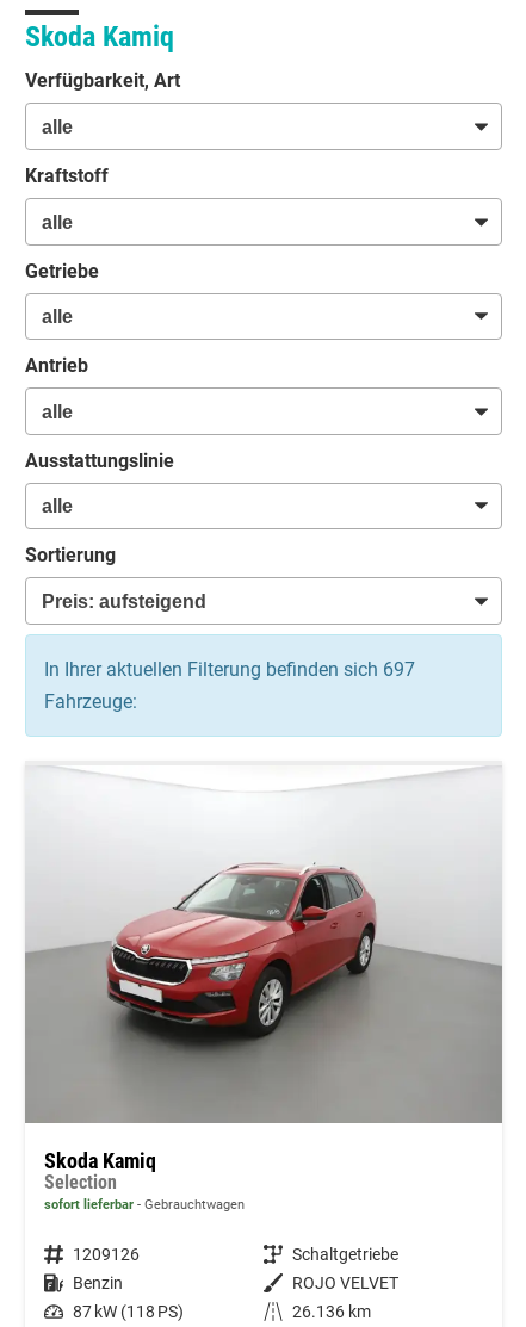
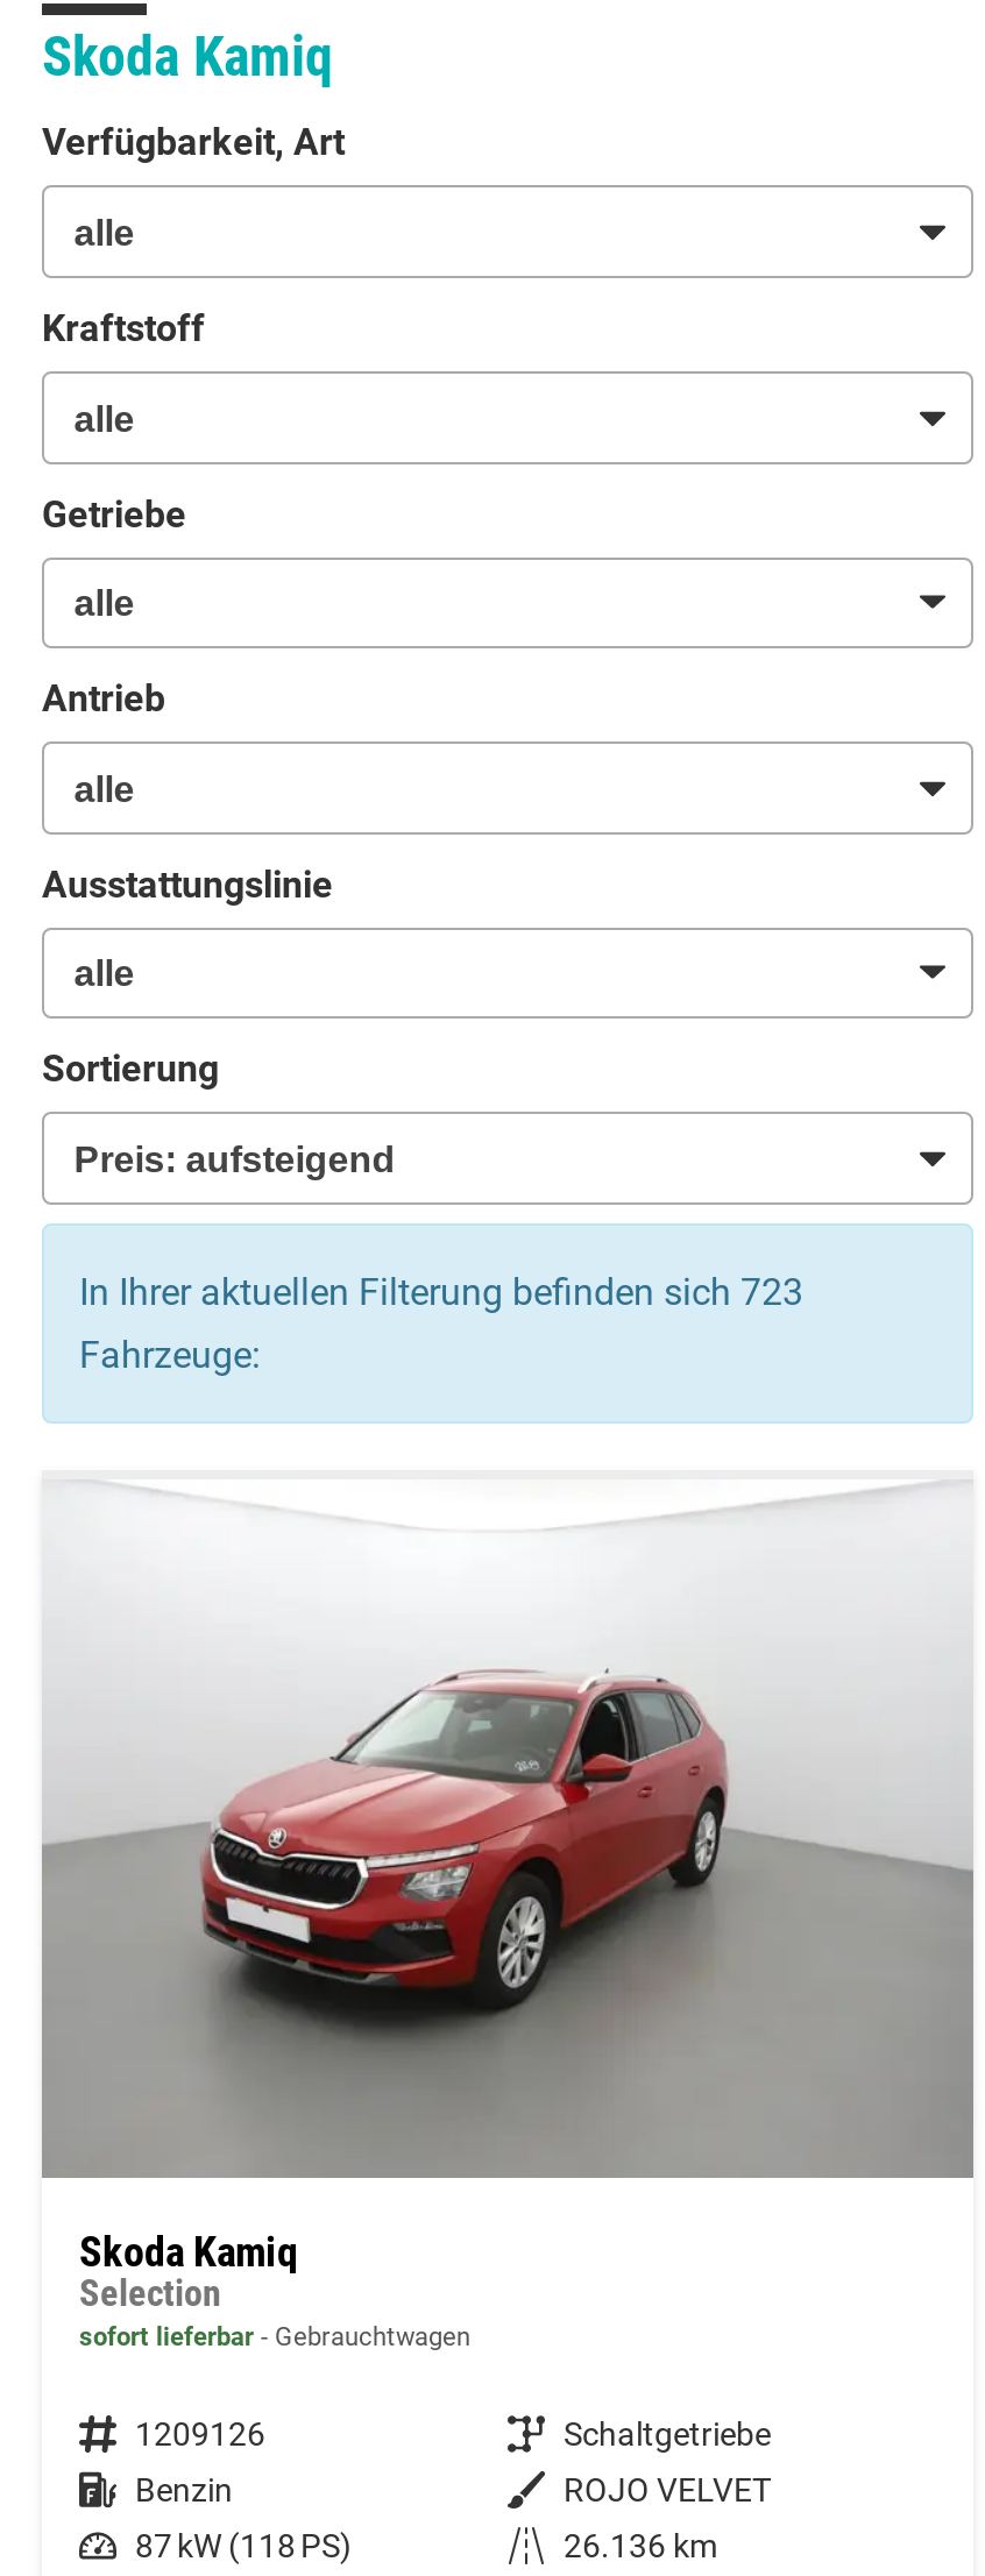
[44,658,415,681] In Ihrer aktuellen Filterung befinden sich 697 -> [79,1270,803,1314] In Ihrer aktuellen Filterung befinden sich 723

